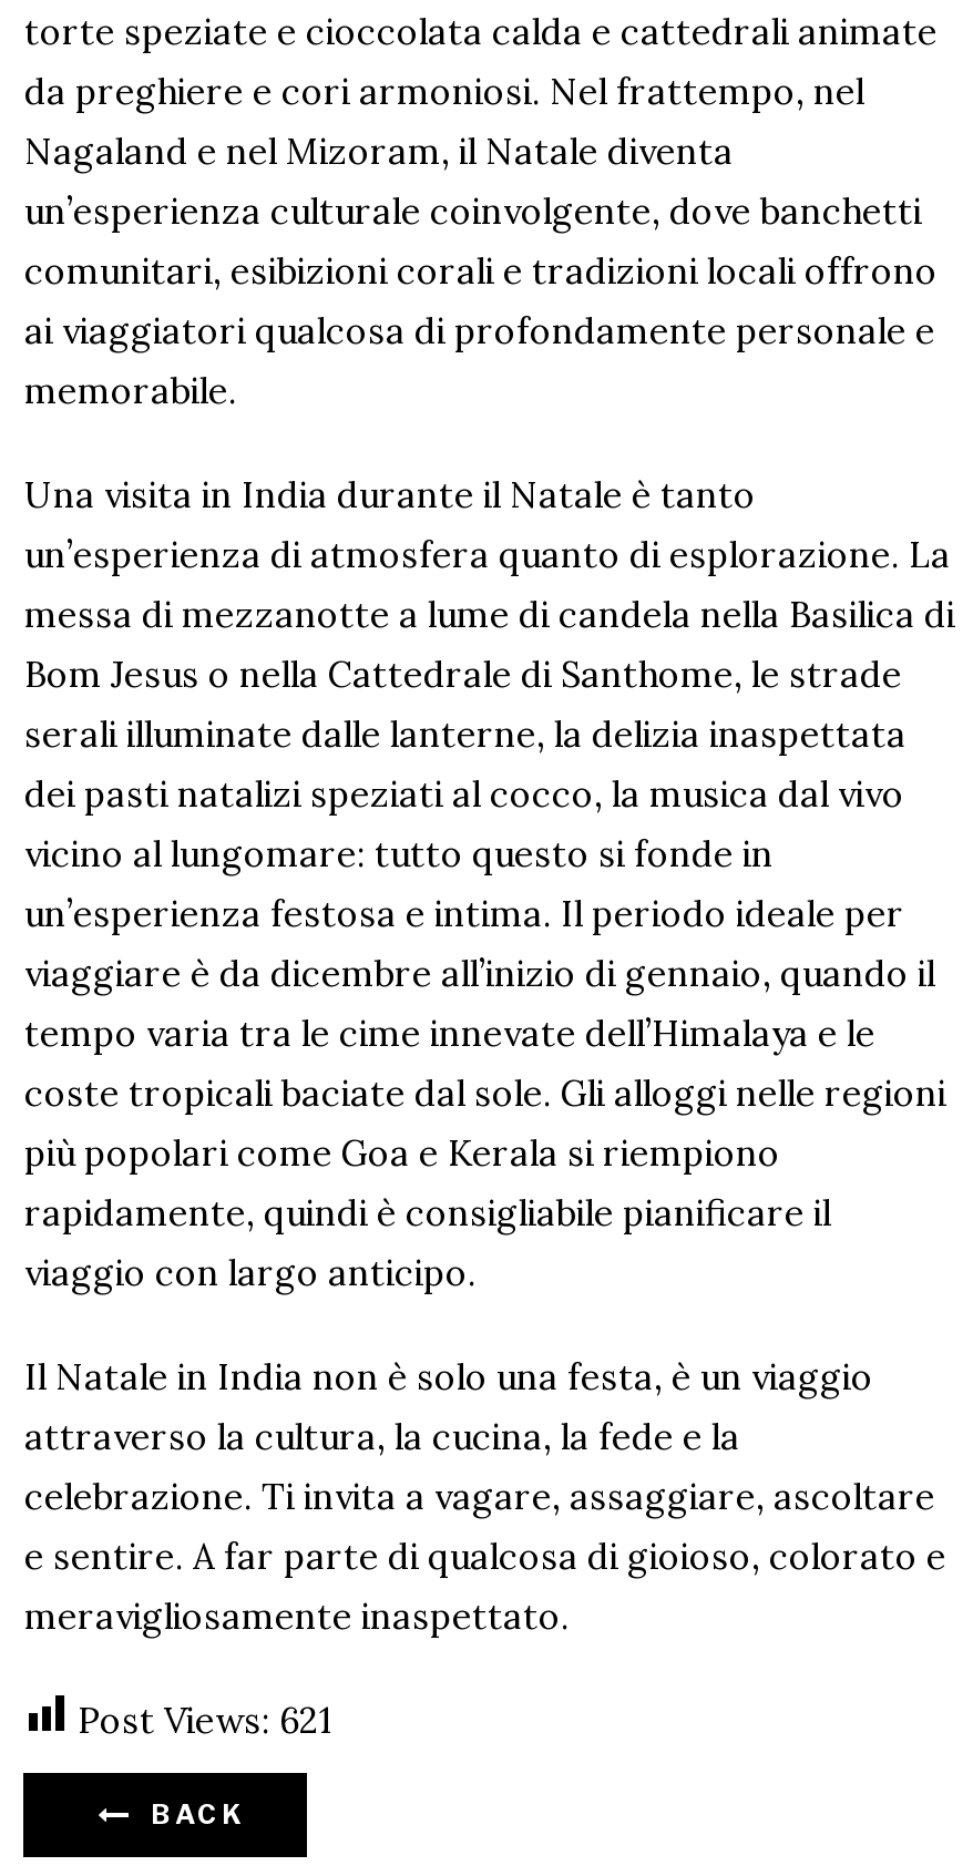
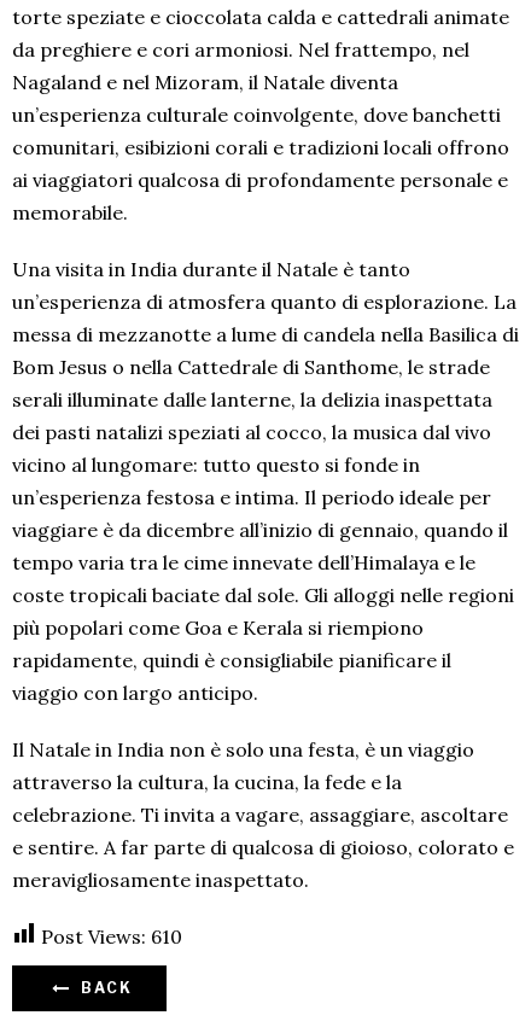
[77,1698,334,1742] Post Views: 621 -> [42,924,183,949] Post Views: 610

